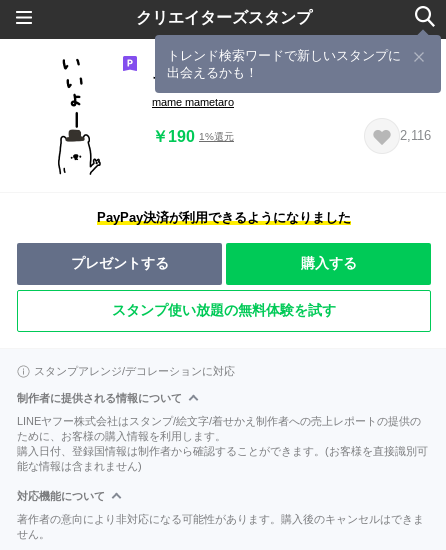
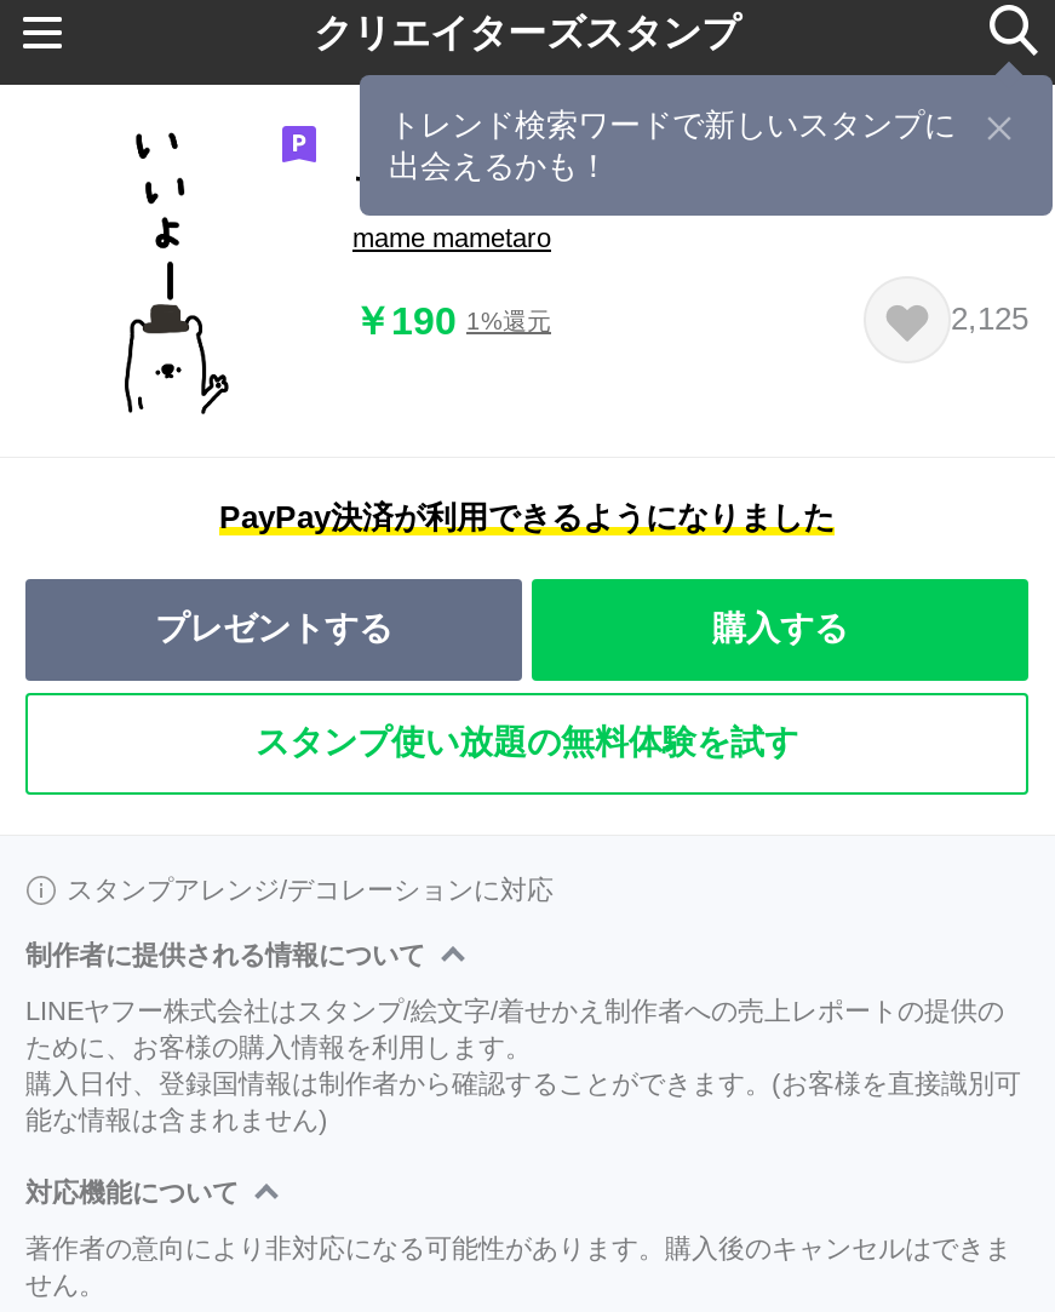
[400,128,431,143] 2,116 -> [951,300,1028,337] 2,125

